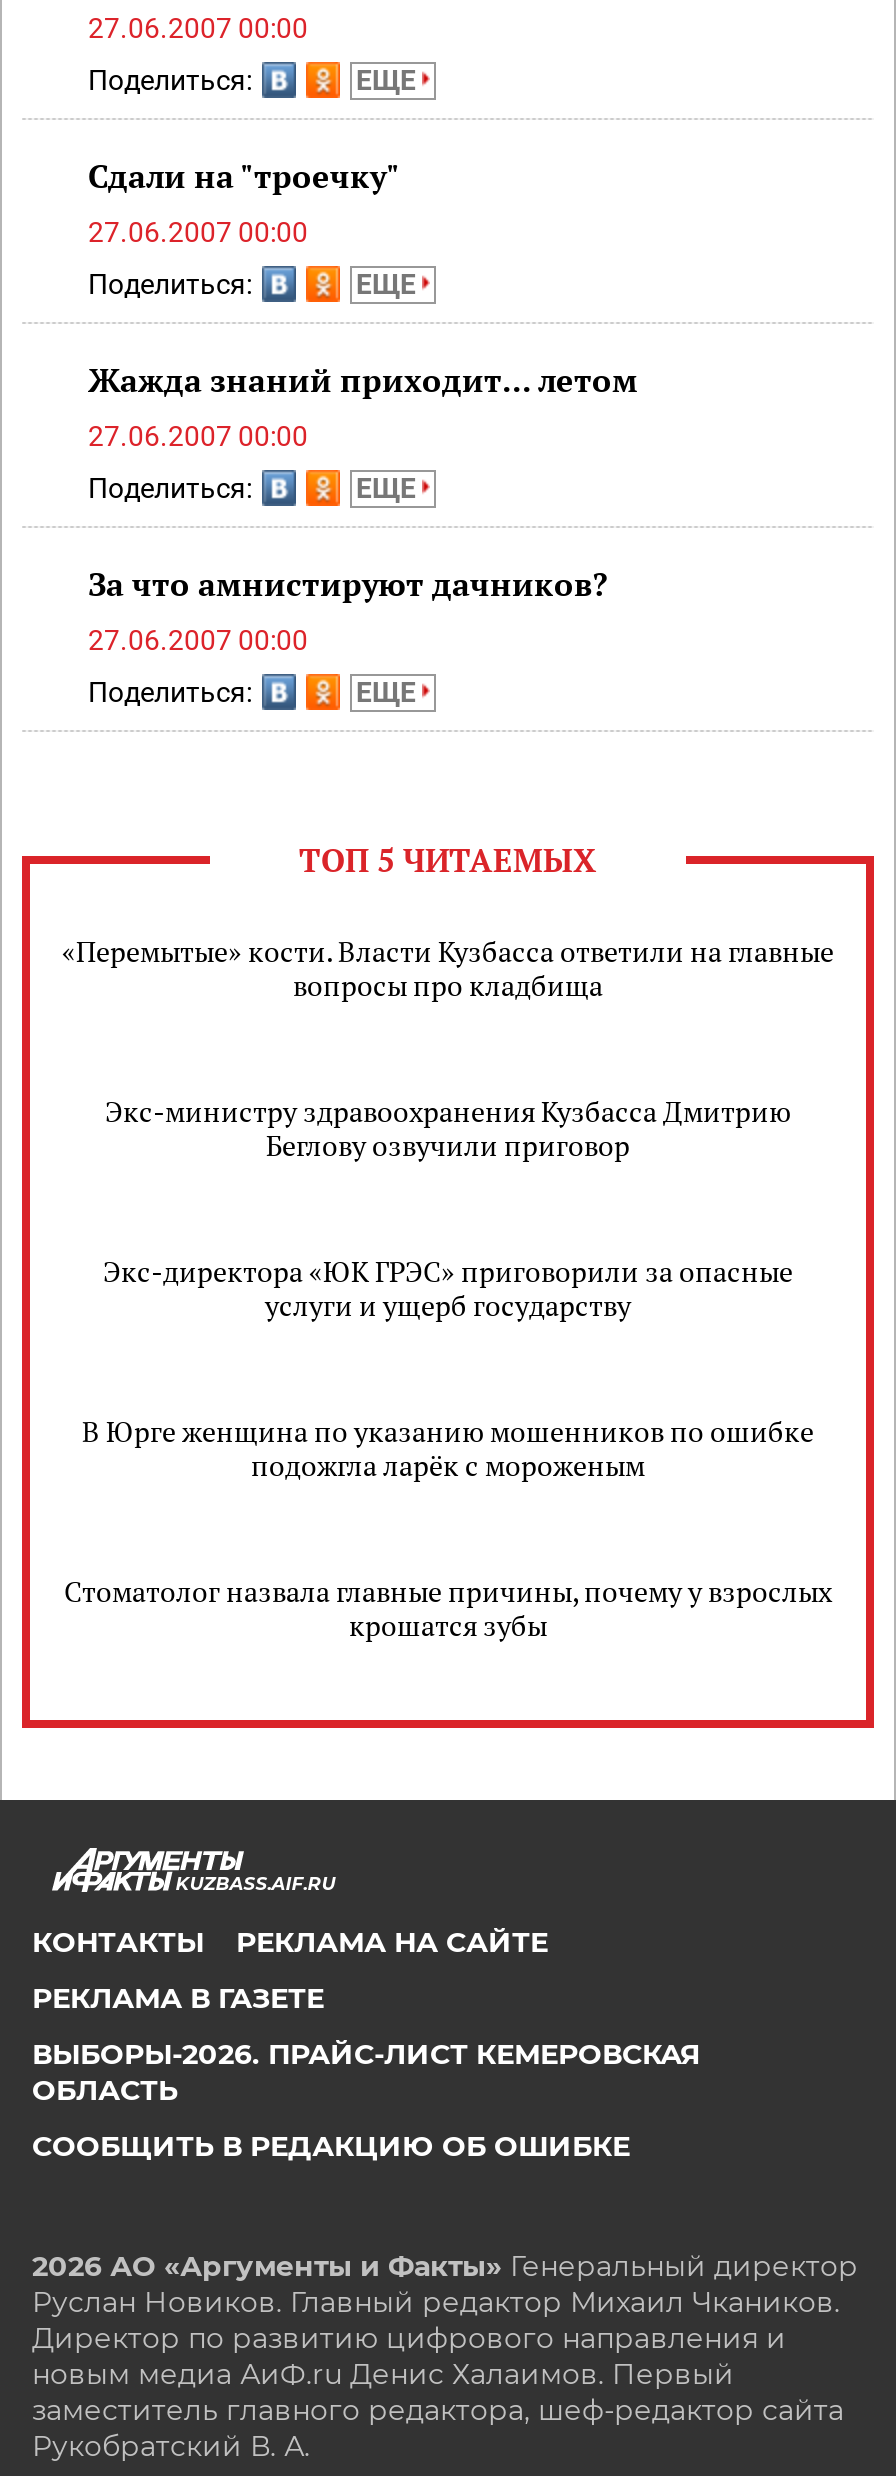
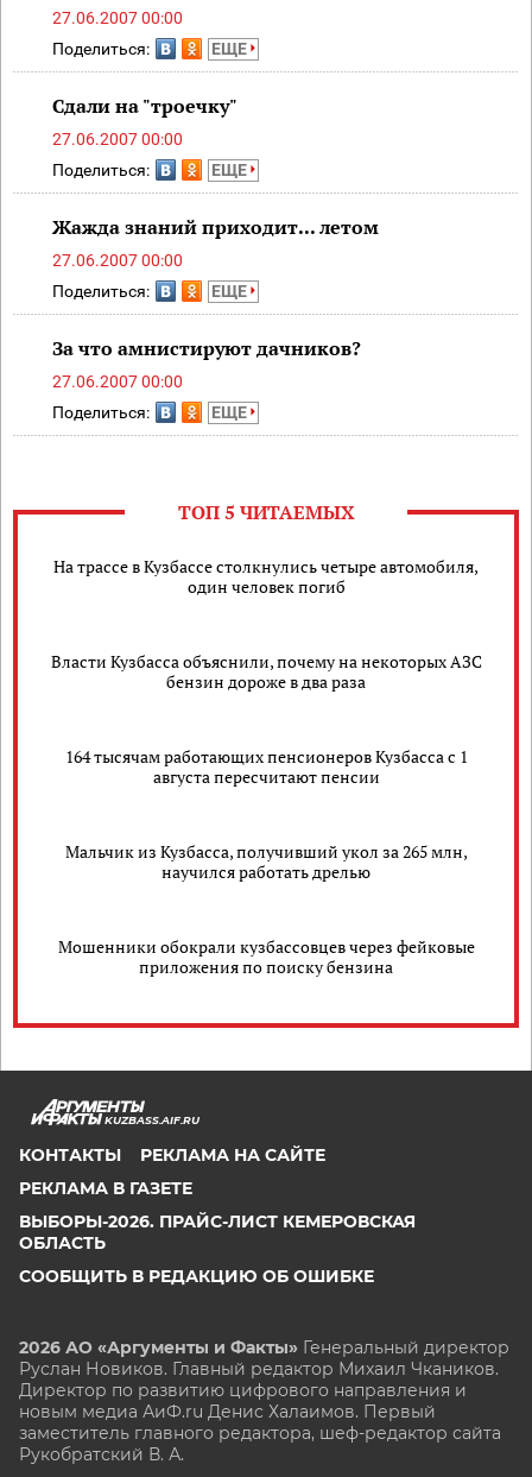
[62,932,834,1004] «Перемытые» кости. Власти Кузбасса ответили на главные | вопросы про кладбища -> [53,555,479,598] На трассе в Кузбассе столкнулись четыре автомобиля, | один человек погиб
[105,1092,791,1164] Экс-министру здравоохранения Кузбасса Дмитрию | Беглову озвучили приговор -> [50,650,482,693] Власти Кузбасса объяснили, почему на некоторых АЗС | бензин дороже в два раза
[103,1252,793,1324] Экс-директора «ЮК ГРЭС» приговорили за опасные | услуги и ущерб государству -> [65,745,467,788] 164 тысячам работающих пенсионеров Кузбасса с 1 | августа пересчитают пенсии
[82,1412,814,1484] В Юрге женщина по указанию мошенников по ошибке | подожгла ларёк с мороженым -> [65,840,467,883] Мальчик из Кузбасса, получивший укол за 265 млн, | научился работать дрелью
[64,1572,832,1644] Стоматолог назвала главные причины, почему у взрослых | крошатся зубы -> [58,935,474,978] Мошенники обокрали кузбассовцев через фейковые | приложения по поиску бензина

